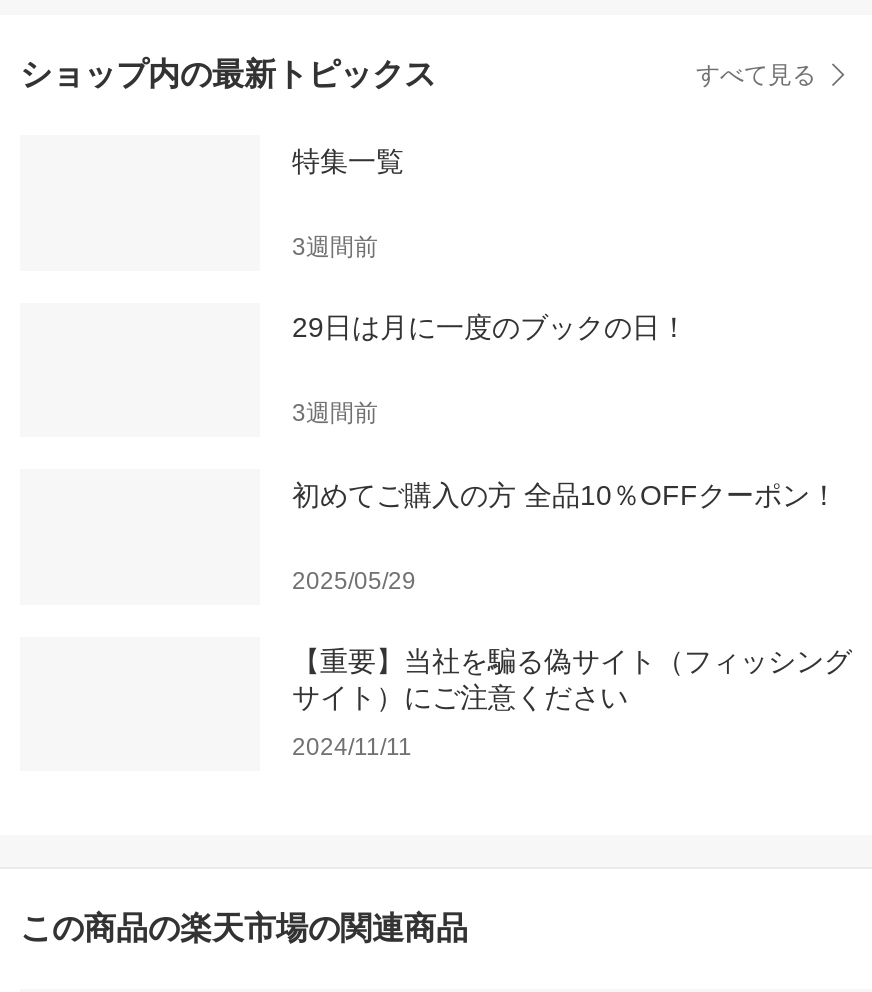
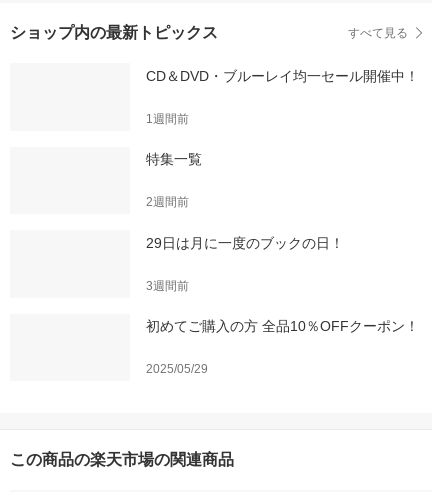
none -> [146,68,419,126] CD＆DVD・ブルーレイ均一セール開催中！ | 1週間前
moved [292,145,404,177] -> [146,151,202,167]: 特集一覧
[292,233,378,261] 3週間前 -> [146,195,189,209] 2週間前
moved [292,312,838,595] -> [146,235,419,376]: 29日は月に一度のブックの日！ | 3週間前 | 初めてご購入の方 全品10％OFFクーポン！ | 2025/05/29
[292,646,852,762] 【重要】当社を騙る偽サイト（フィッシング | サイト）にご注意ください | 2024/11/11 -> none

